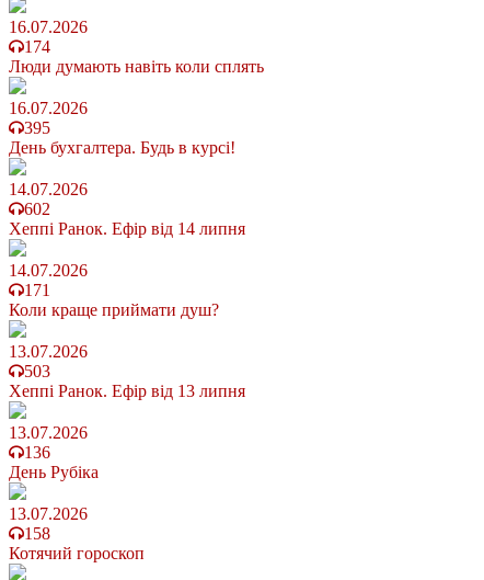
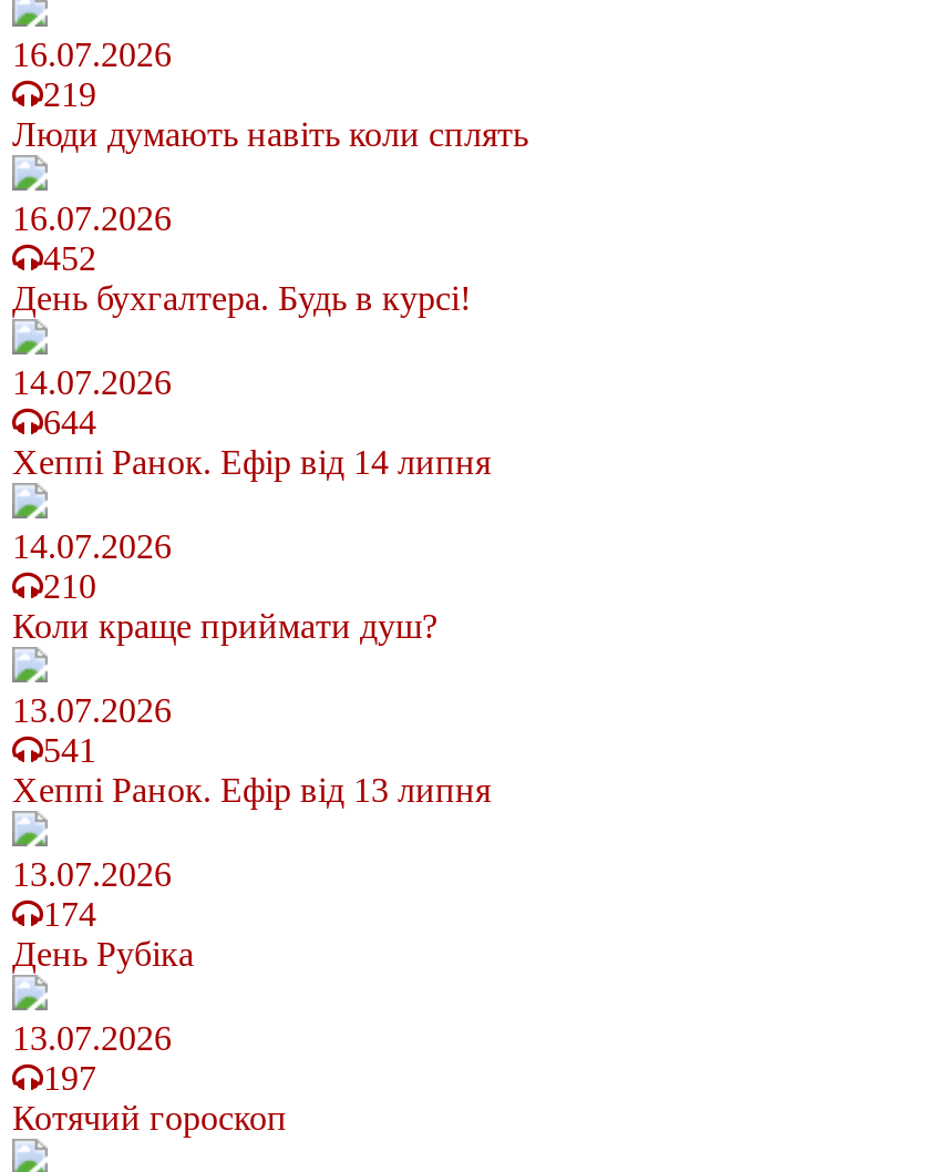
[24,37,50,56] 174 -> [43,75,96,113] 219
[24,118,50,137] 395 -> [43,239,96,277] 452
[24,199,50,218] 602 -> [43,403,96,441] 644
[24,281,50,299] 171 -> [43,567,96,605] 210
[24,362,50,380] 503 -> [43,731,96,769] 541
[24,443,50,461] 136 -> [43,895,96,933] 174
[24,524,50,543] 158 -> [43,1059,96,1096] 197

